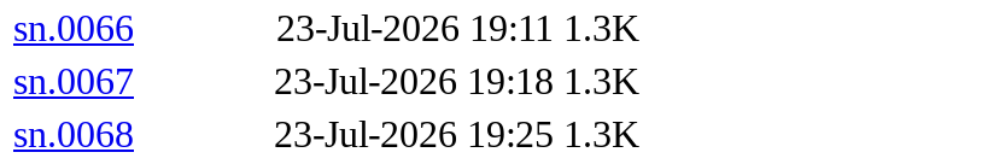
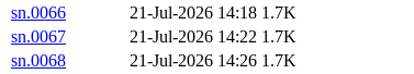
[276,8,641,49] 23-Jul-2026 19:11 1.3K -> [130,4,296,22] 21-Jul-2026 14:18 1.7K
[274,61,641,102] 23-Jul-2026 19:18 1.3K -> [130,28,296,46] 21-Jul-2026 14:22 1.7K
[274,114,641,155] 23-Jul-2026 19:25 1.3K -> [130,52,296,70] 21-Jul-2026 14:26 1.7K

